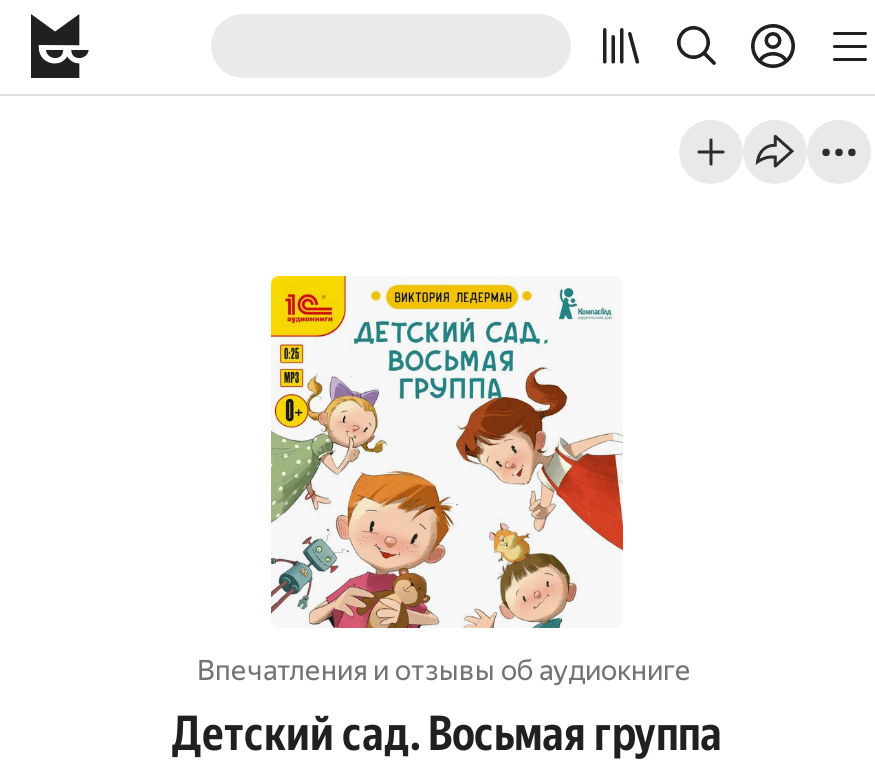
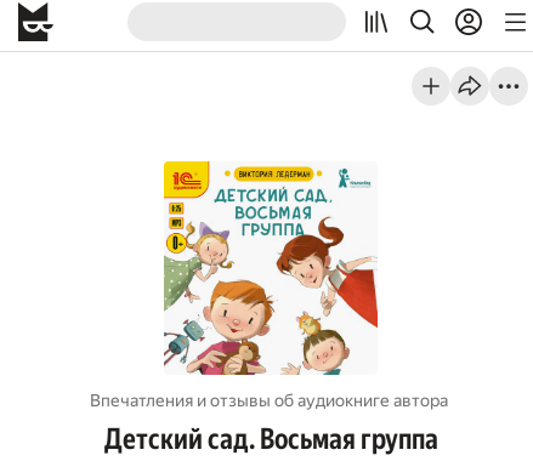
[197,654,691,686] Впечатления и отзывы об aудиокниге -> [90,391,448,410] Впечатления и отзывы об aудиокниге автора

